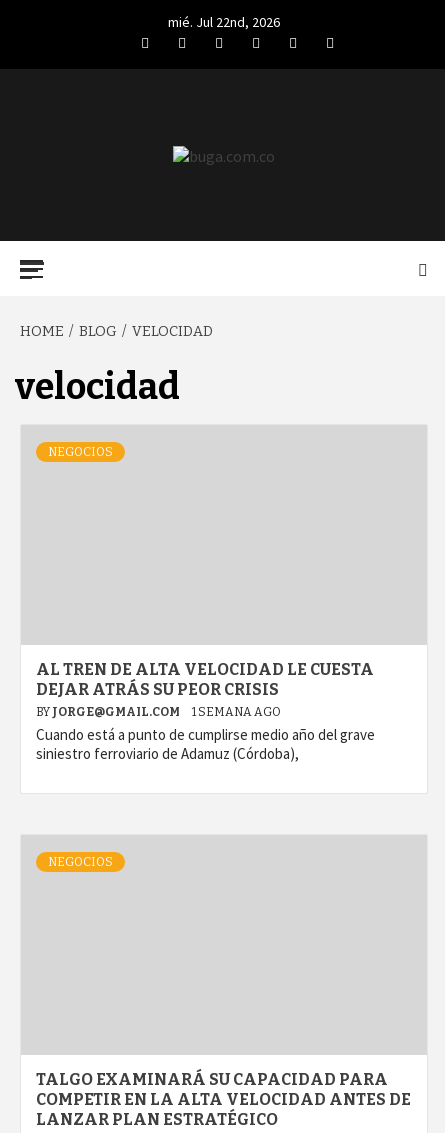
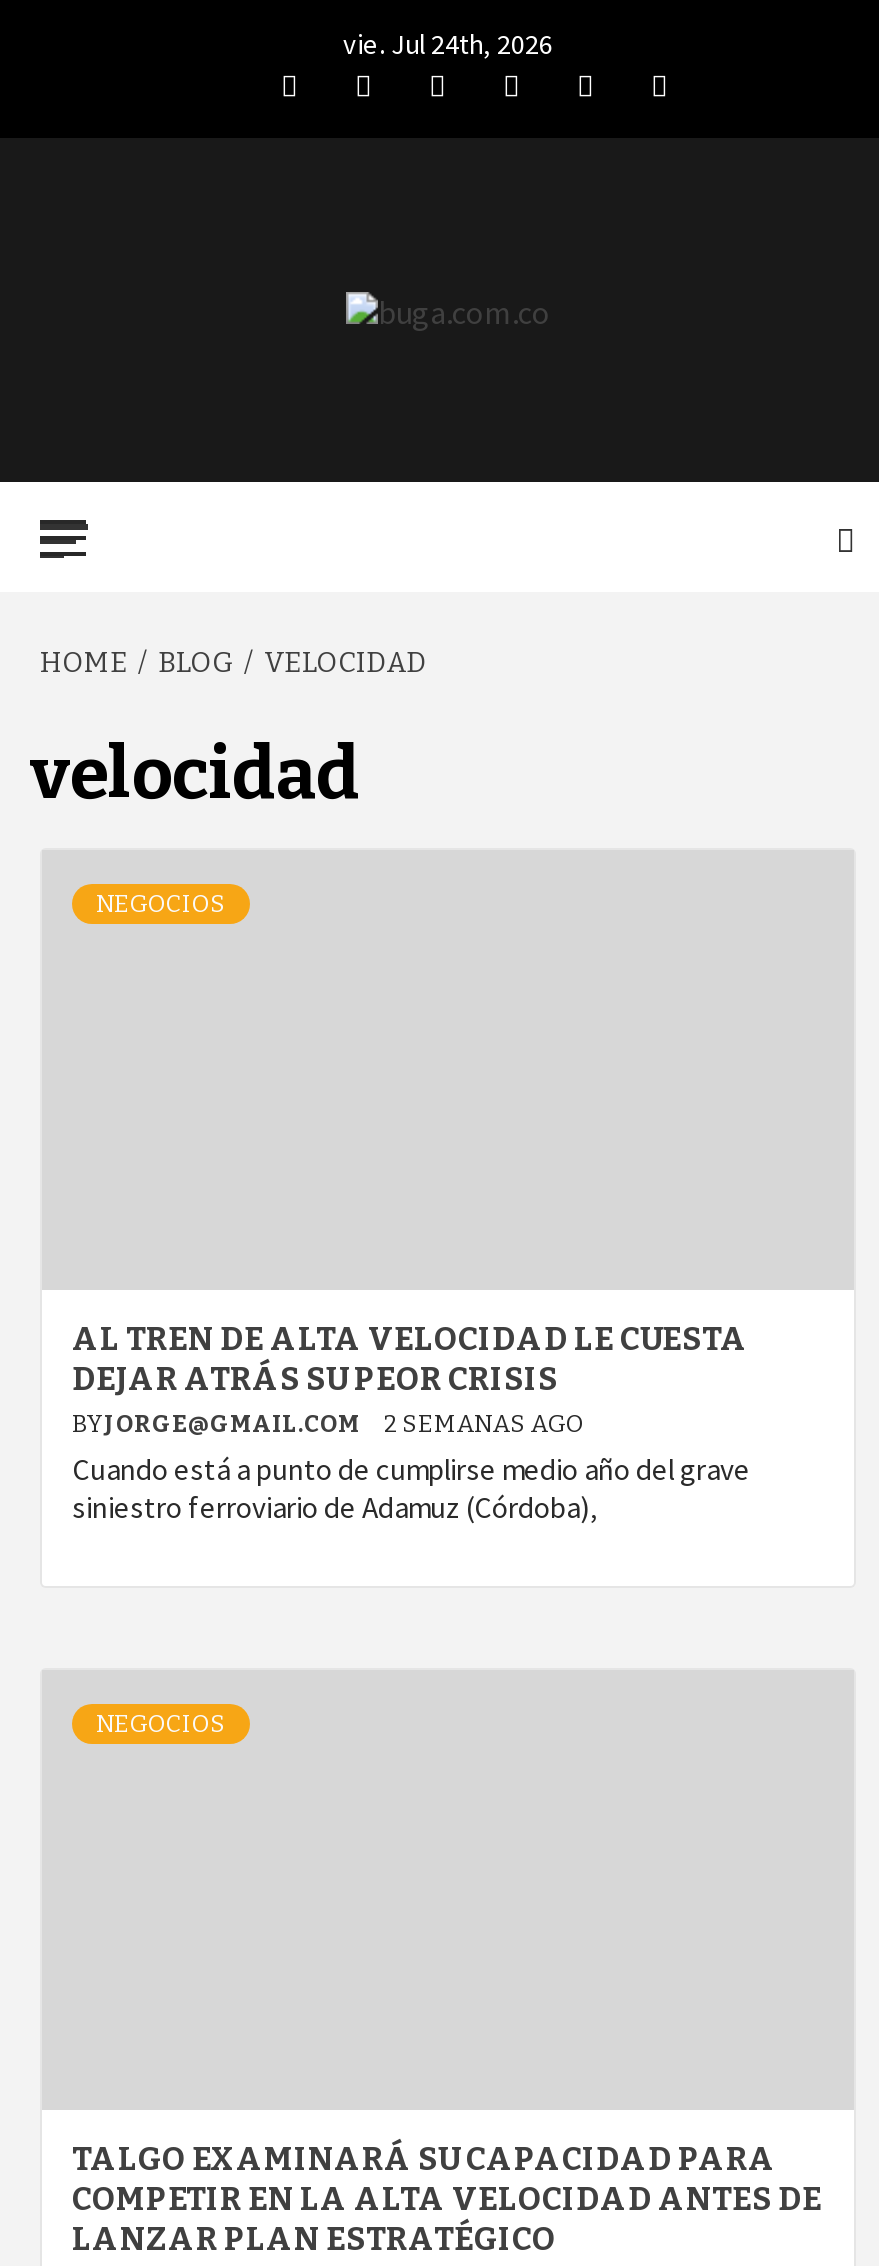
[168,13,280,31] mié. Jul 22nd, 2026 -> [343,26,553,62] vie. Jul 24th, 2026
[36,705,281,719] BY JORGE@GMAIL.COM 1 SEMANA AGO -> [72,1410,584,1438] BY JORGE@GMAIL.COM 2 SEMANAS AGO

